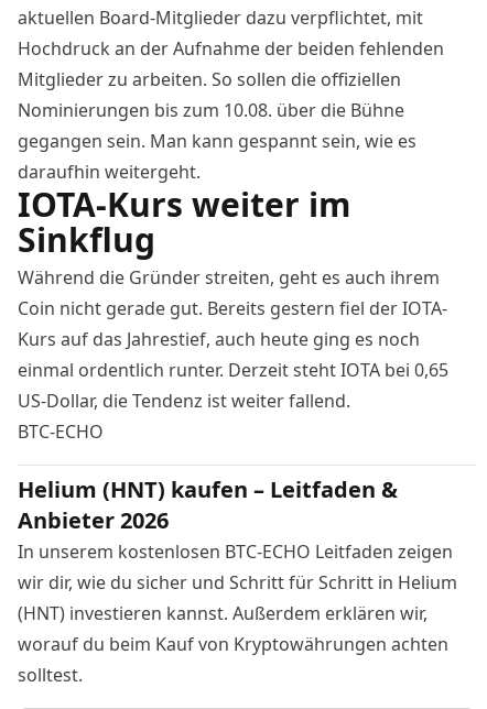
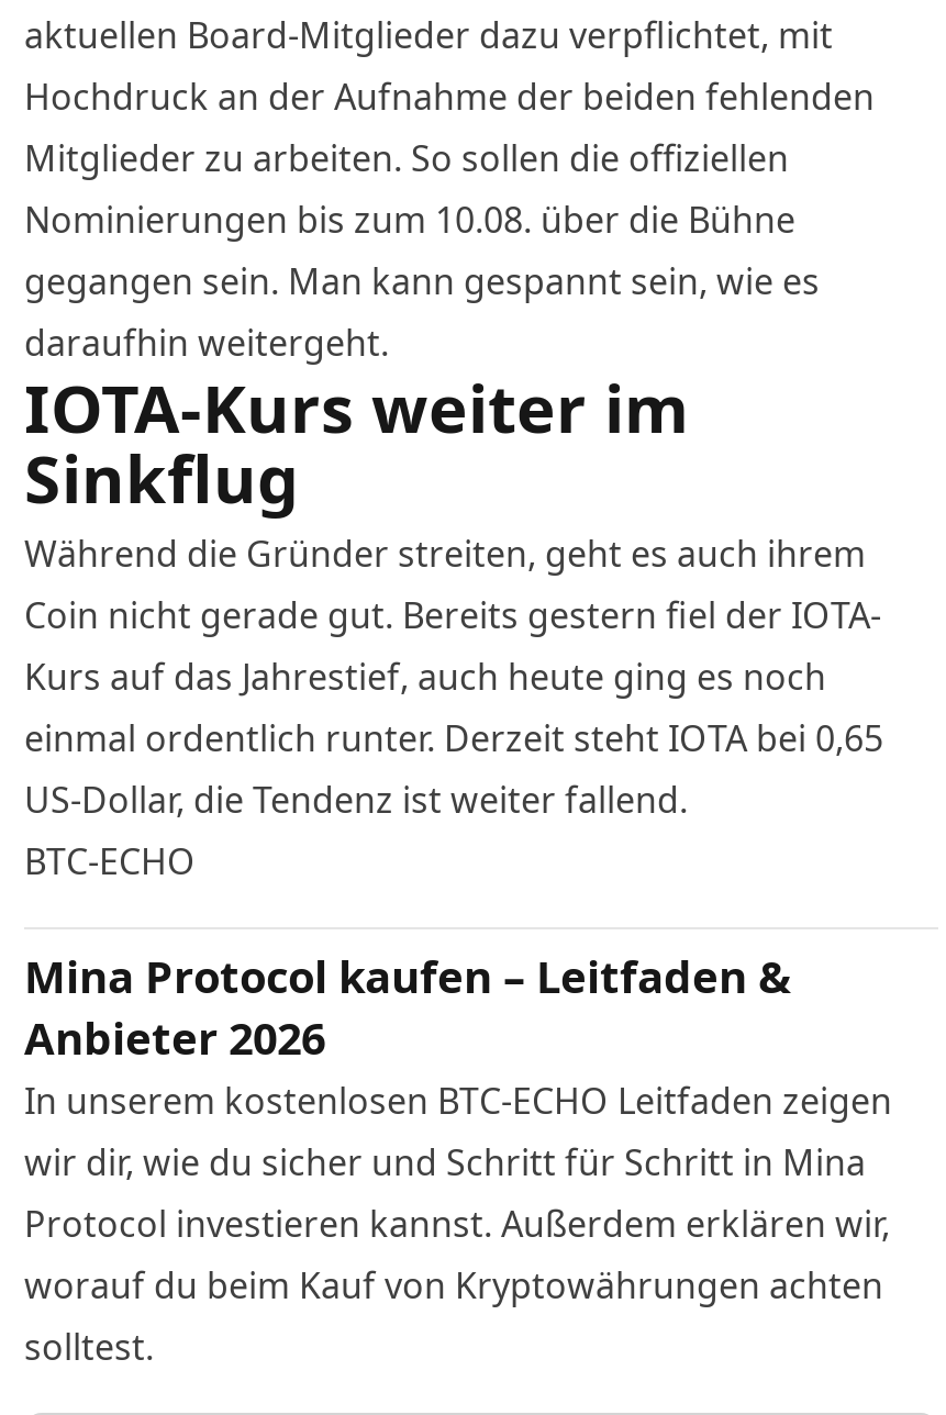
[18,474,398,504] Helium (HNT) kaufen – Leitfaden & -> [24,946,791,1005] Mina Protocol kaufen – Leitfaden &
[18,570,457,594] wir dir, wie du sicher und Schritt für Schritt in Helium -> [24,1137,866,1185] wir dir, wie du sicher und Schritt für Schritt in Mina
[18,601,428,625] (HNT) investieren kannst. Außerdem erklären wir, -> [24,1199,890,1247] Protocol investieren kannst. Außerdem erklären wir,

